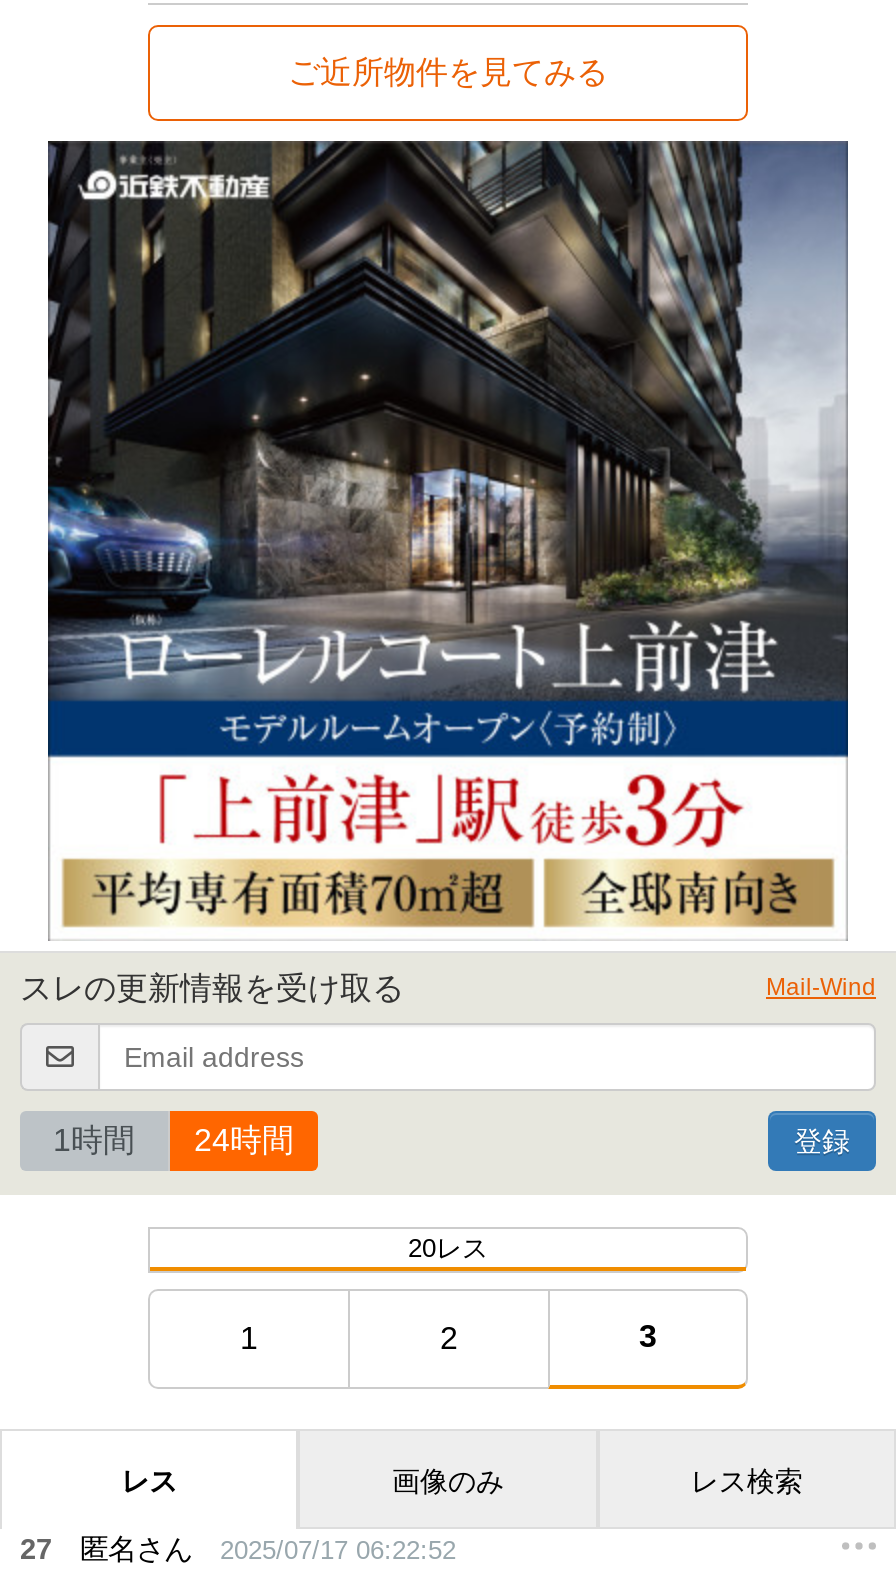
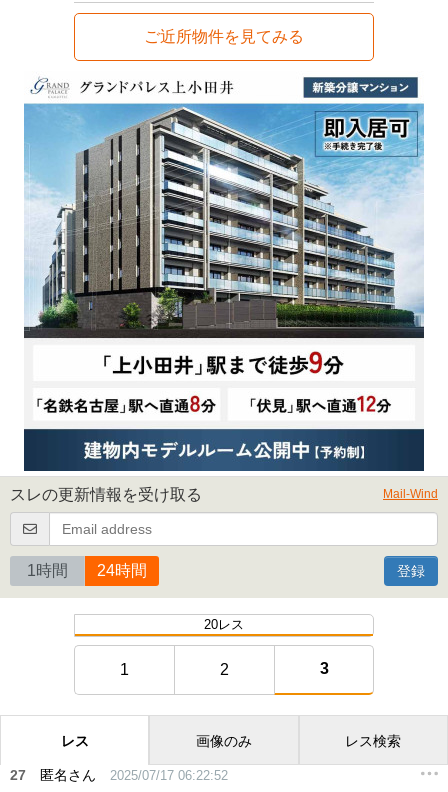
[46,139,850,759] [image] -> [23,71,425,379] [image]
[48,773,848,941] [image] -> [23,388,425,472] [image]

